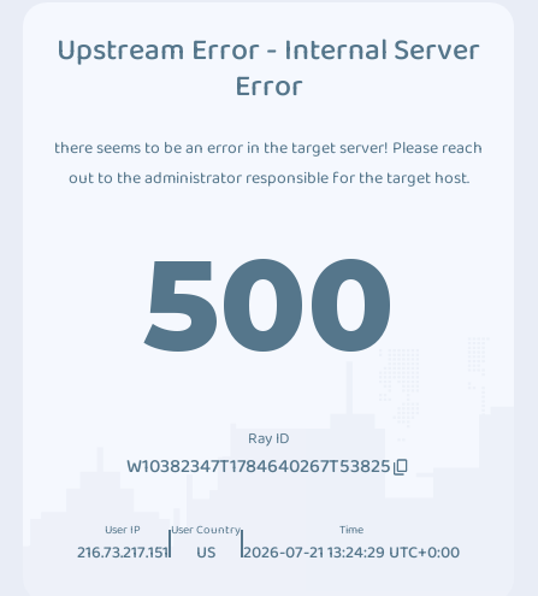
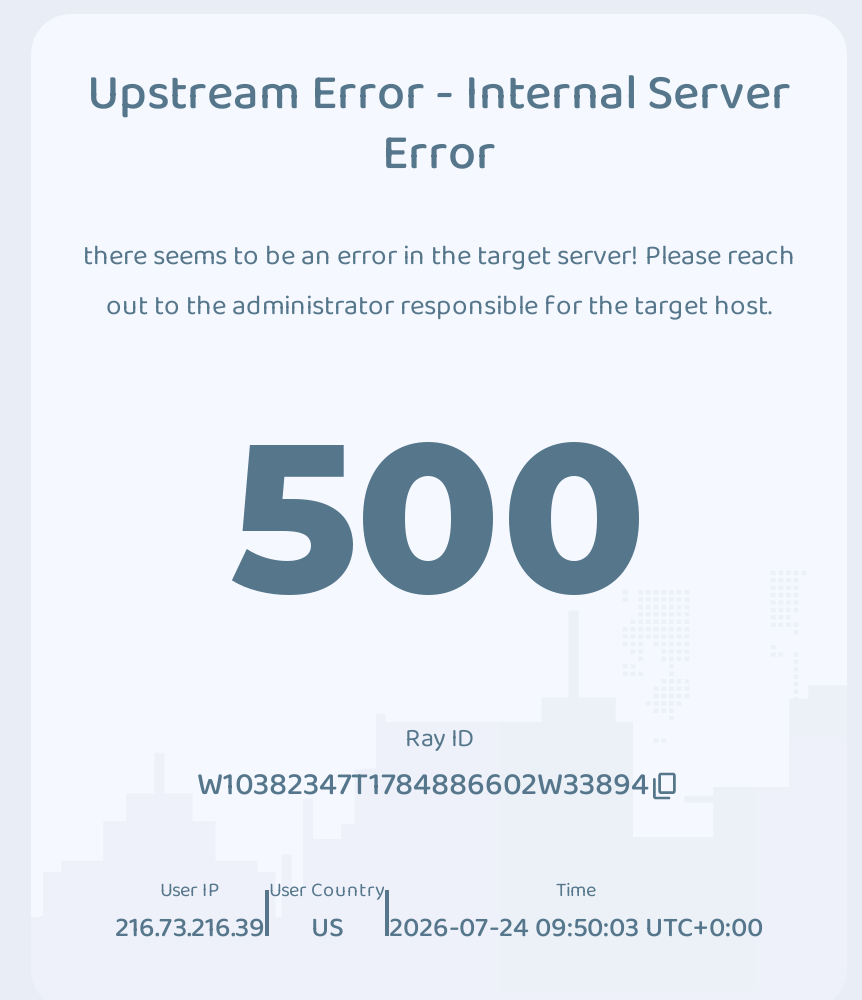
[126,452,391,482] W10382347T1784640267T53825 -> [197,760,649,810] W10382347T1784886602W33894
[77,539,169,566] 216.73.217.151 -> [115,906,265,950] 216.73.216.39
[243,539,460,566] 2026-07-21 13:24:29 UTC+0:00 -> [389,906,763,950] 2026-07-24 09:50:03 UTC+0:00

